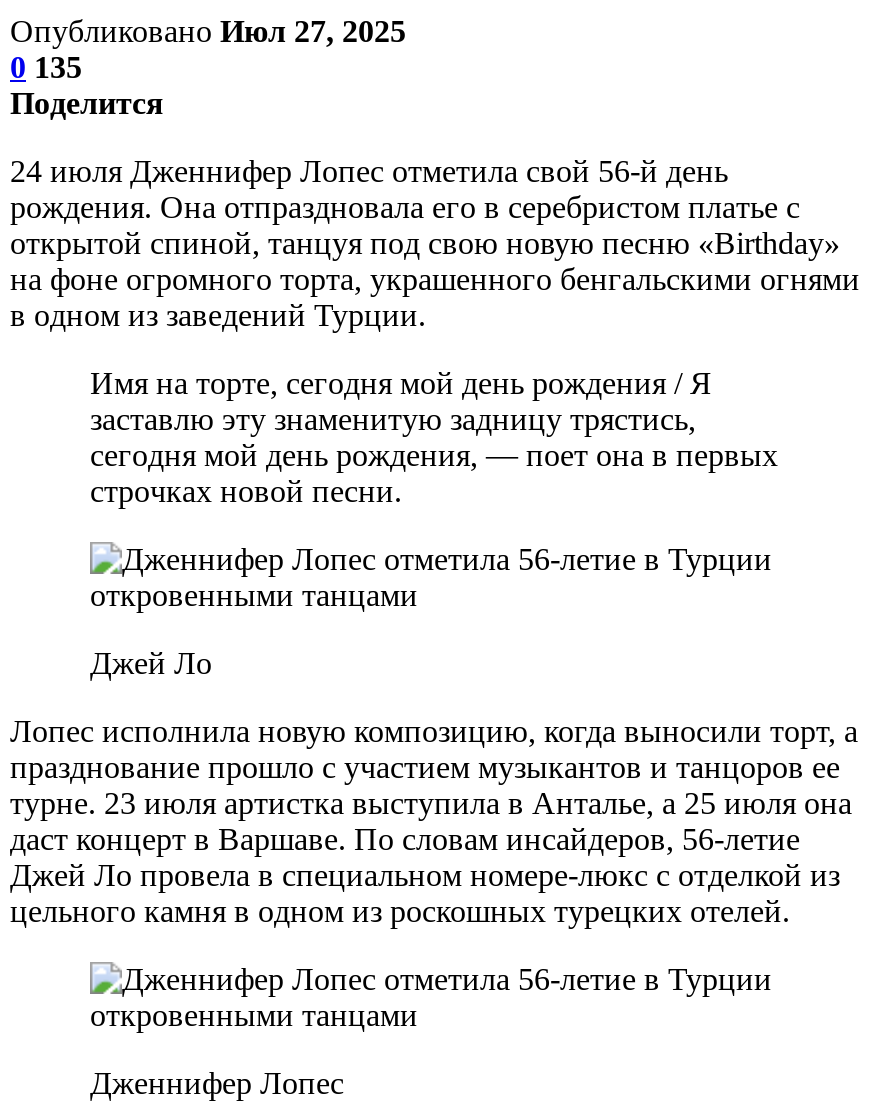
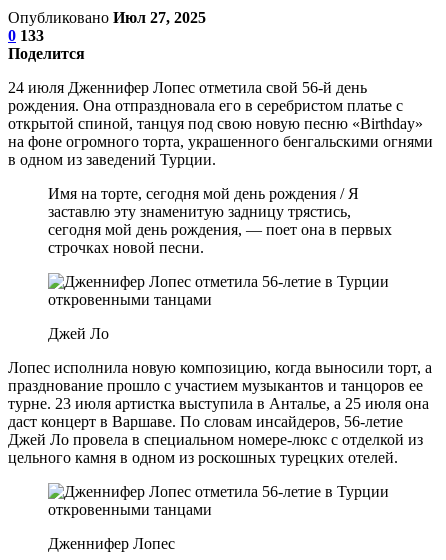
[10,50,82,84] 0 135 -> [8,27,44,44] 0 133

